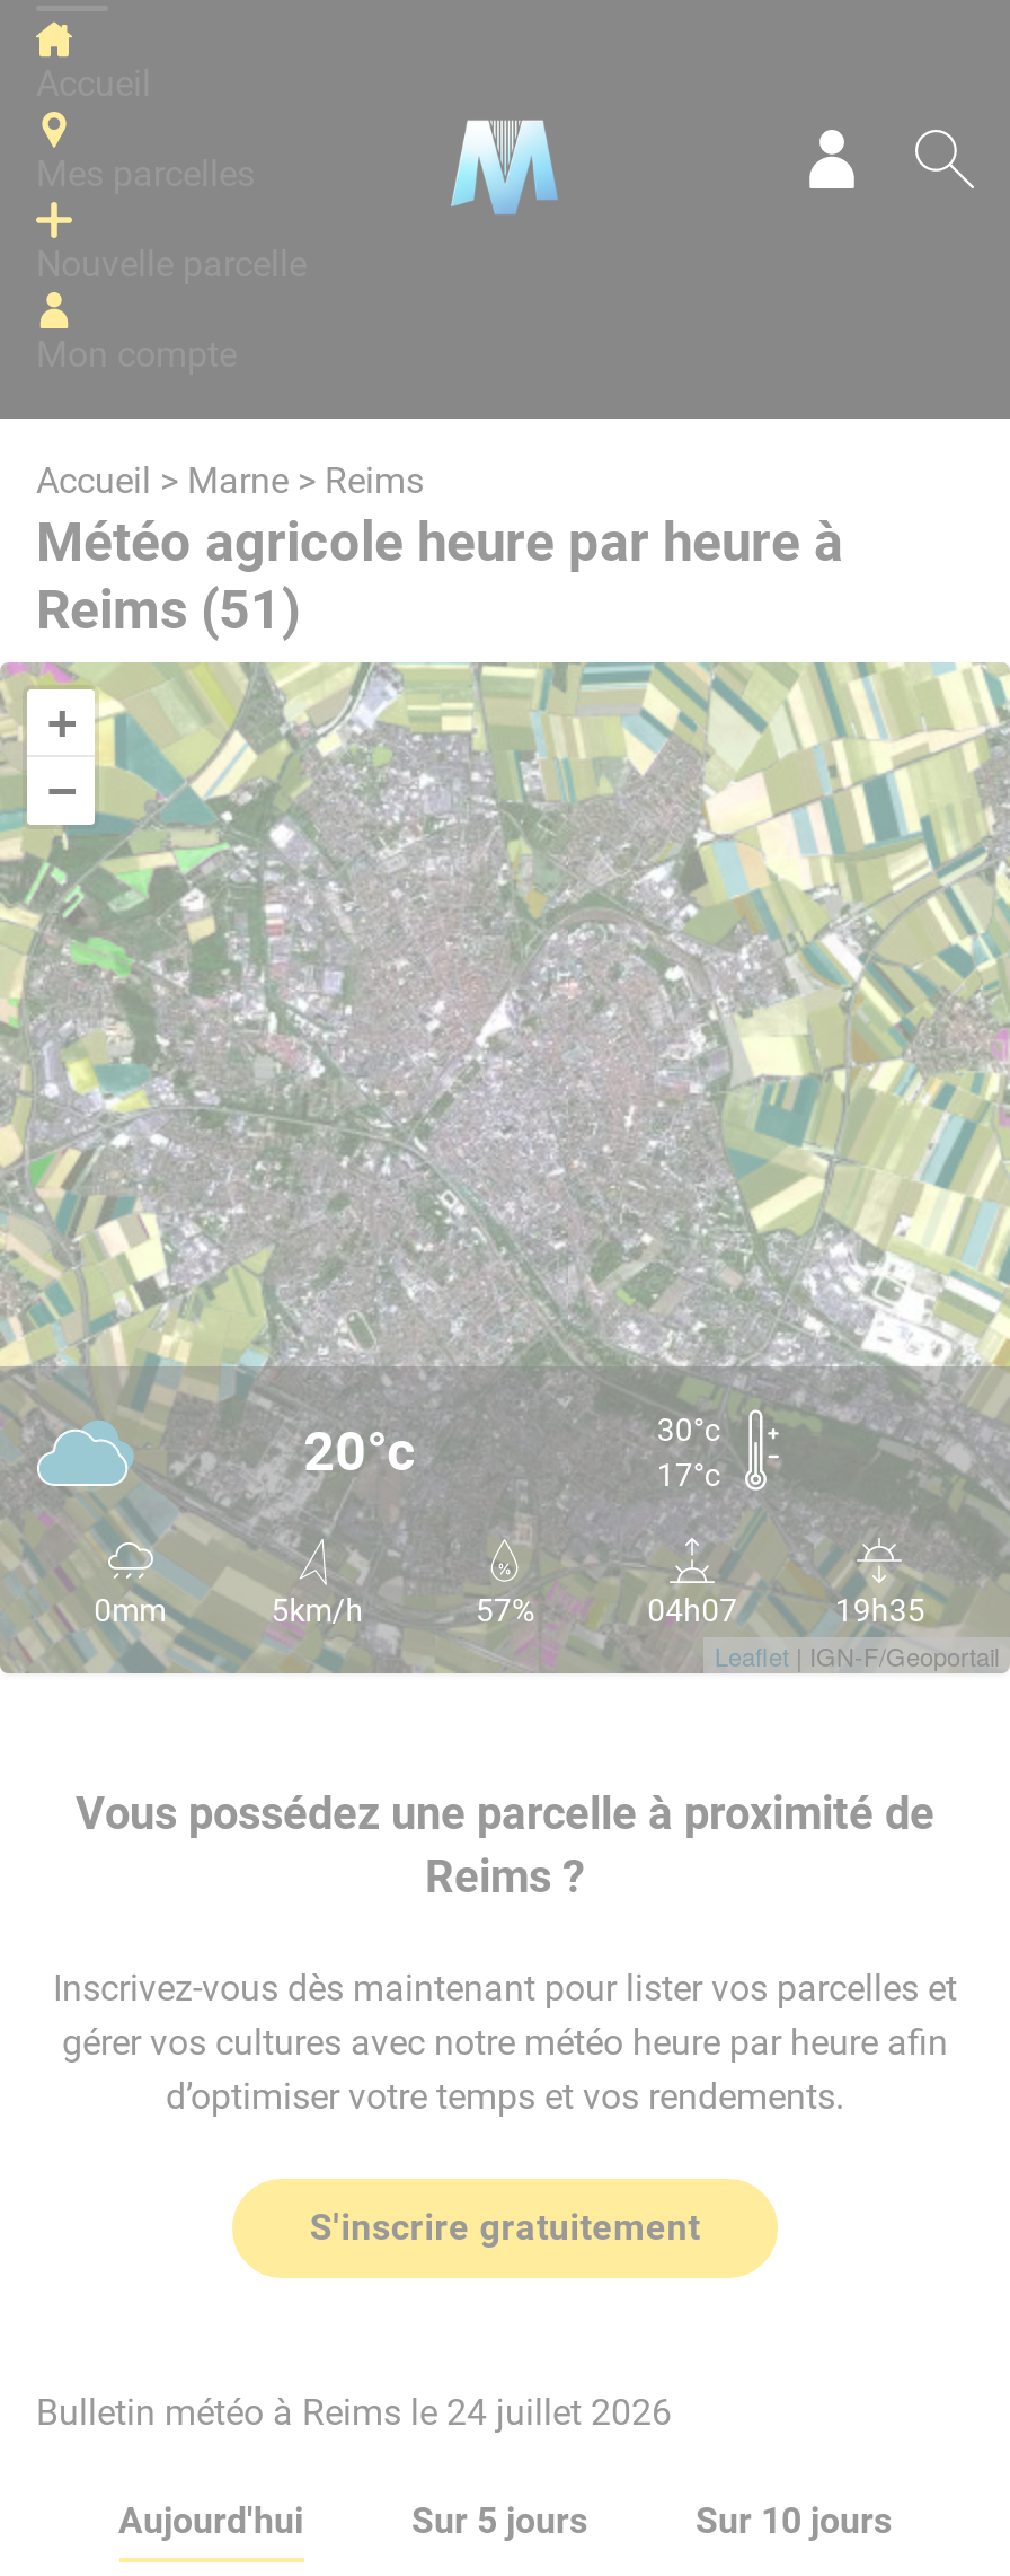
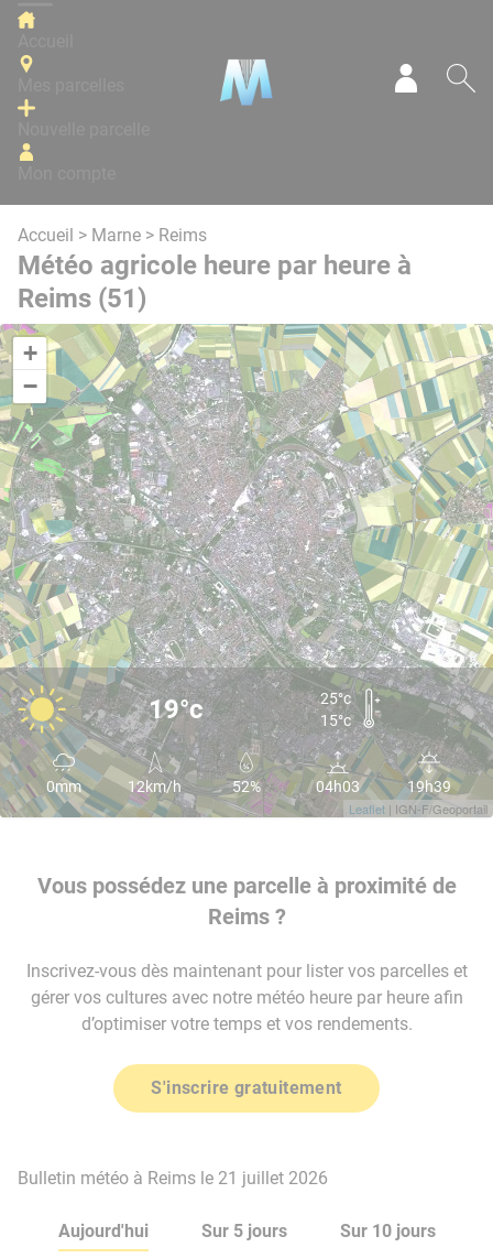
[36,1407,135,1500] [image] -> [18,685,66,734] [image]
[304,1412,720,1493] 20°c | 30°c | 17°c -> [148,690,351,729] 19°c | 25°c | 15°c
[271,1592,925,1628] 5km/h | 57% | 04h07 | 19h35 -> [128,778,452,795] 12km/h | 52% | 04h03 | 19h39
[36,2391,672,2434] Bulletin météo à Reims le 24 juillet 2026 -> [18,1168,328,1189] Bulletin météo à Reims le 21 juillet 2026

